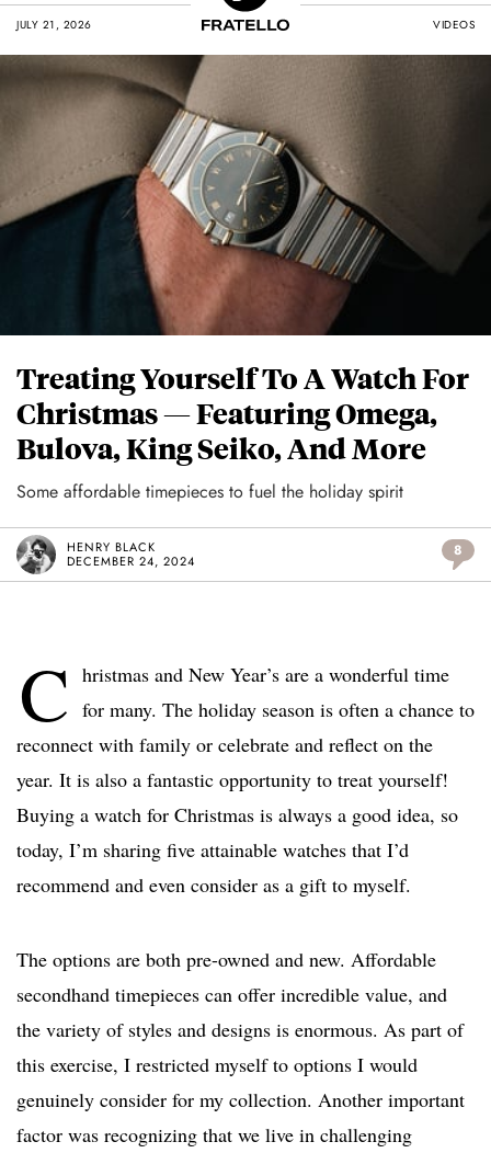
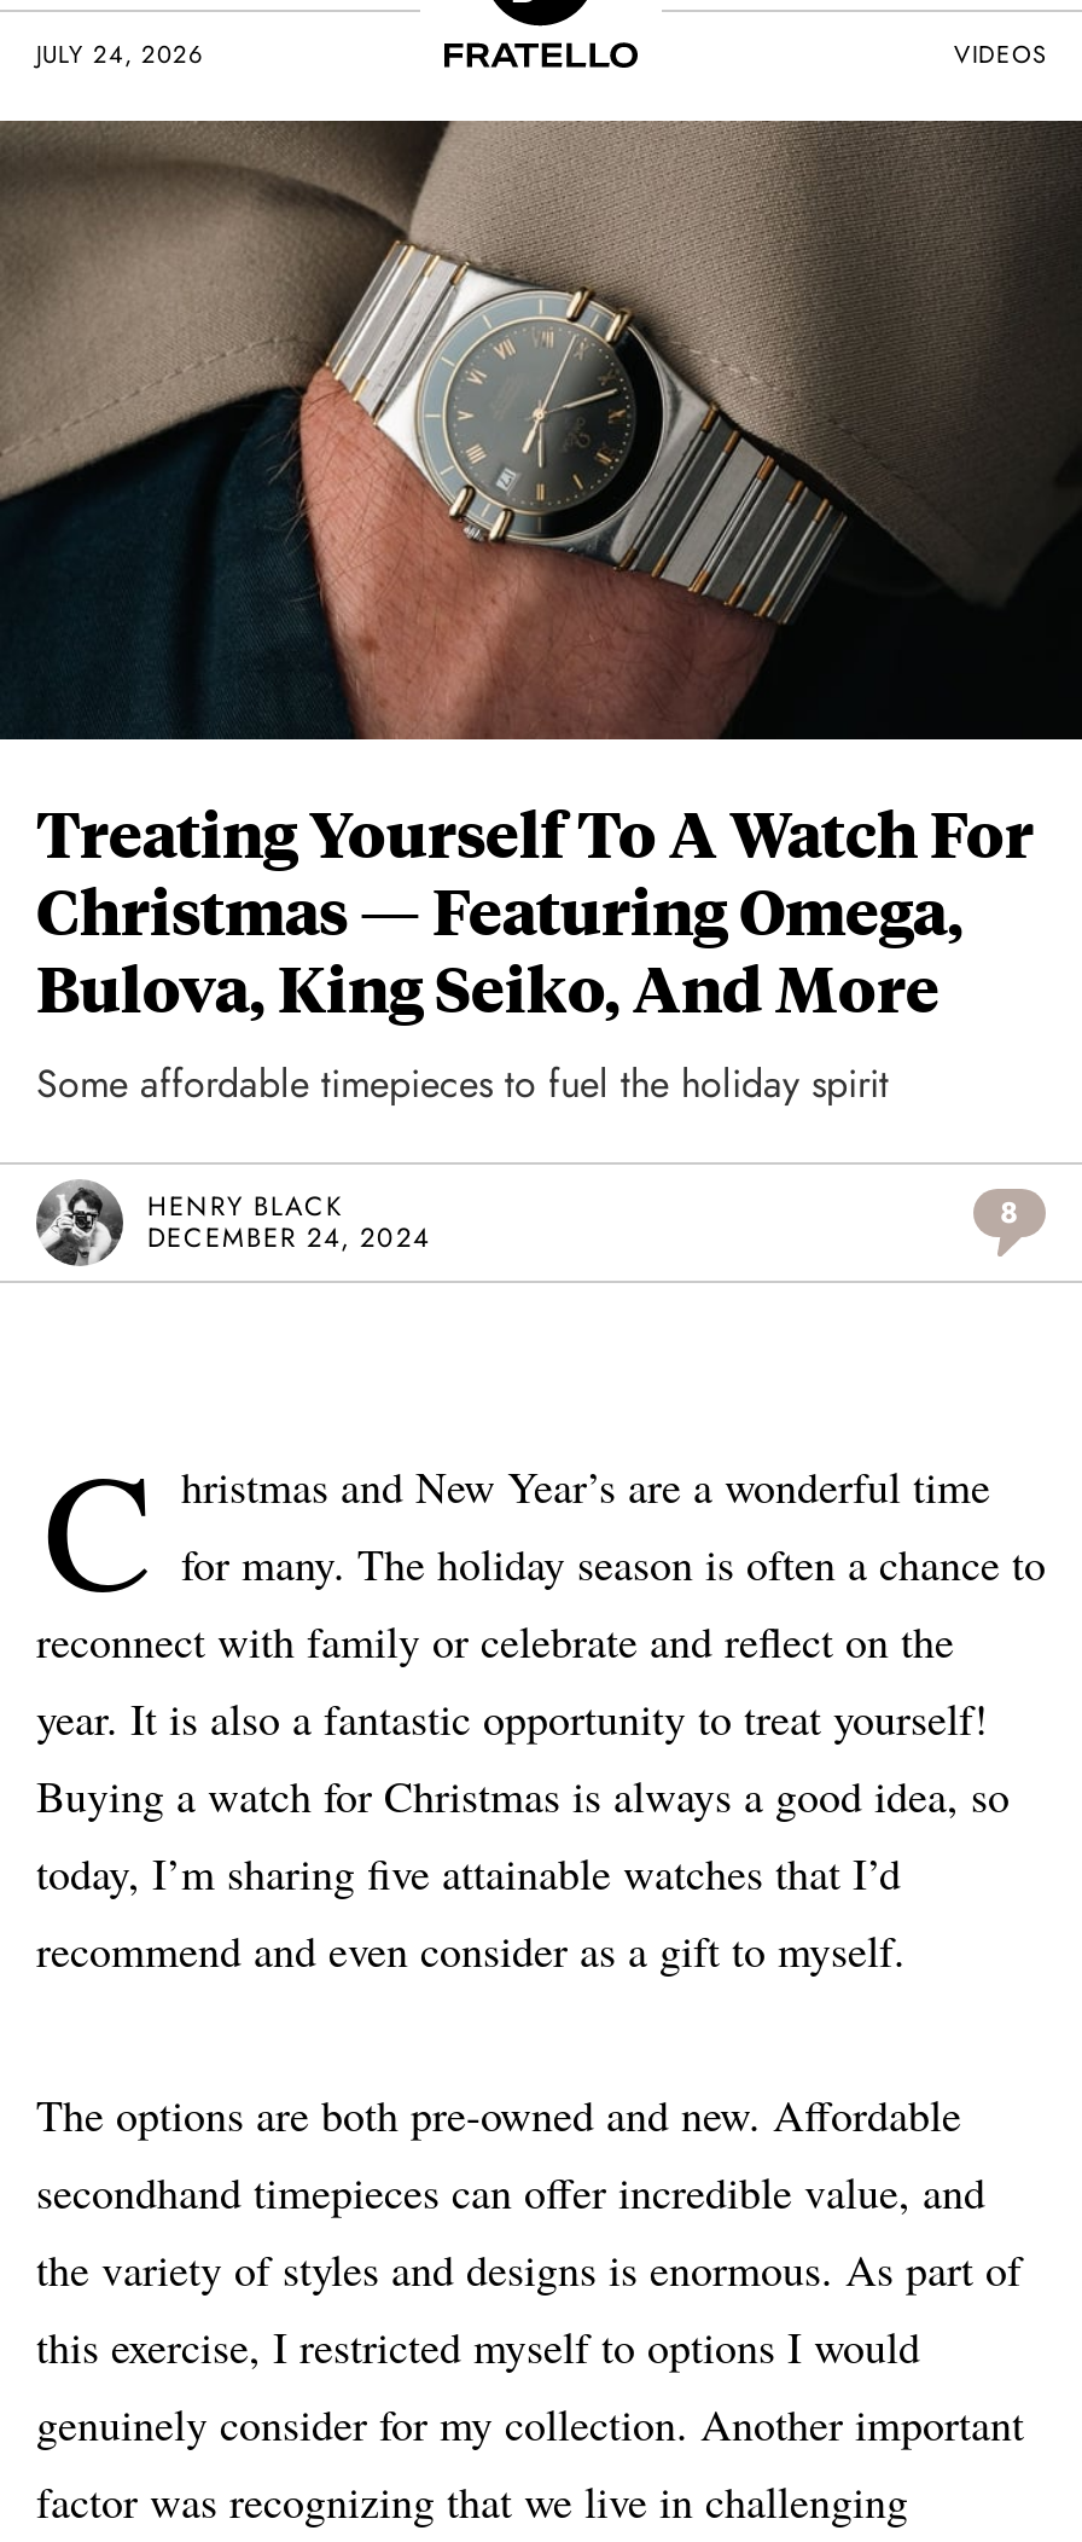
[16,16,92,33] JULY 21, 2026 -> [36,36,204,72] JULY 24, 2026

